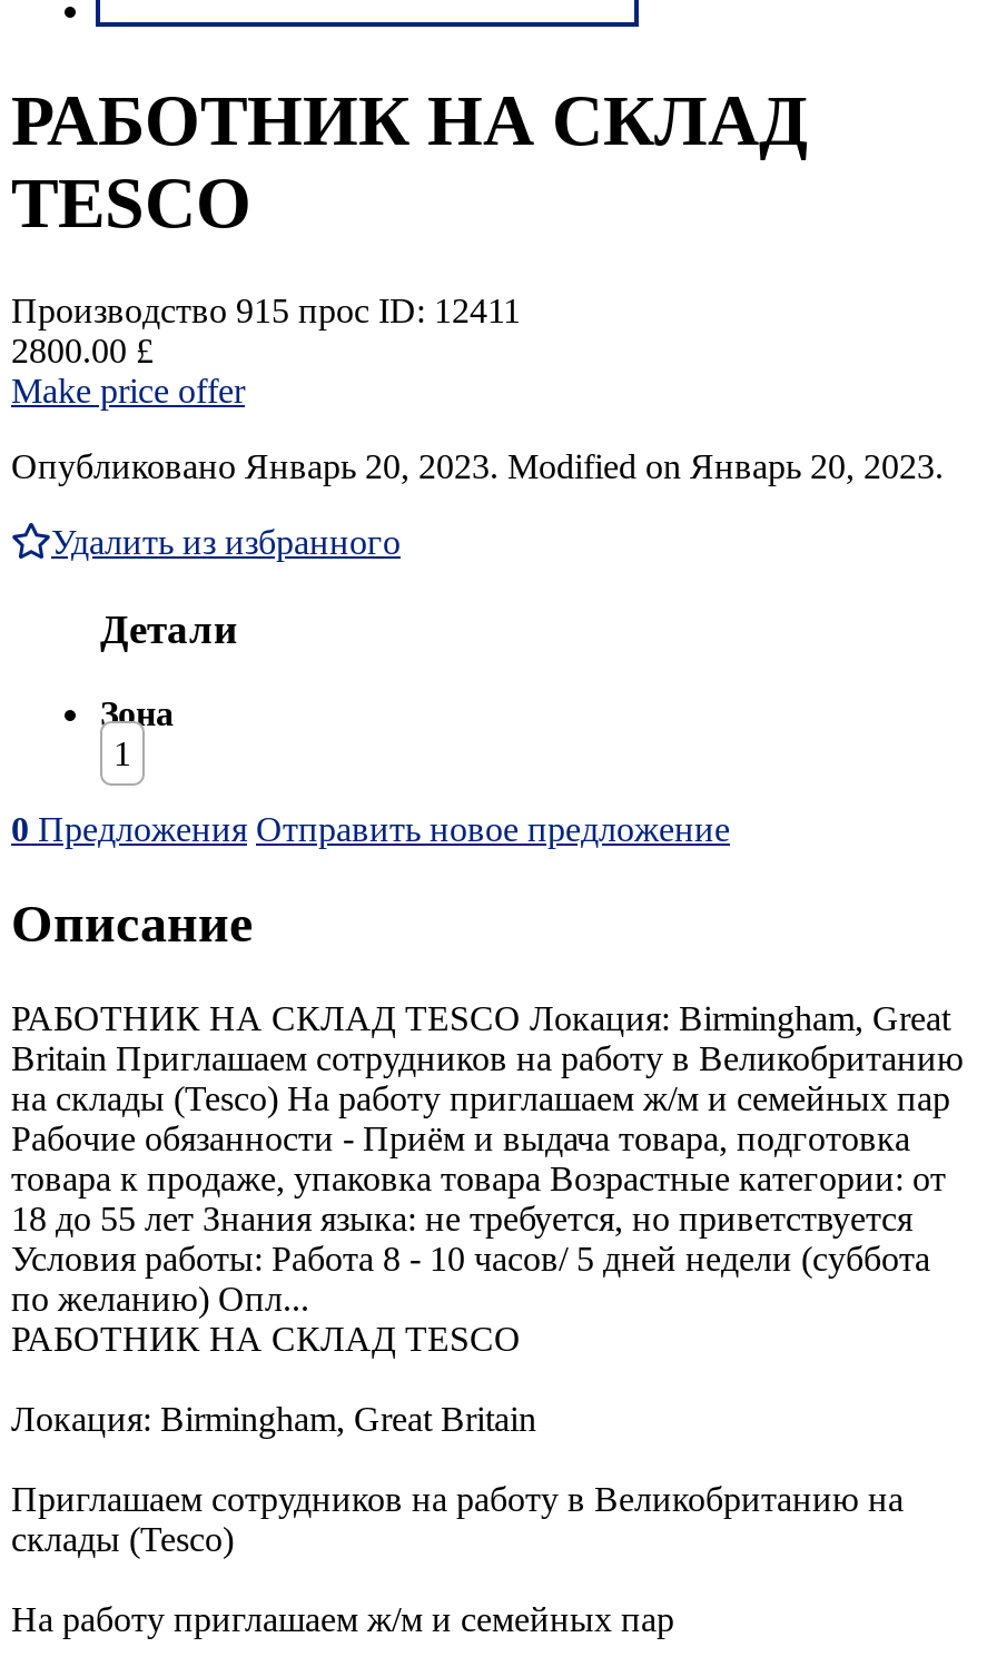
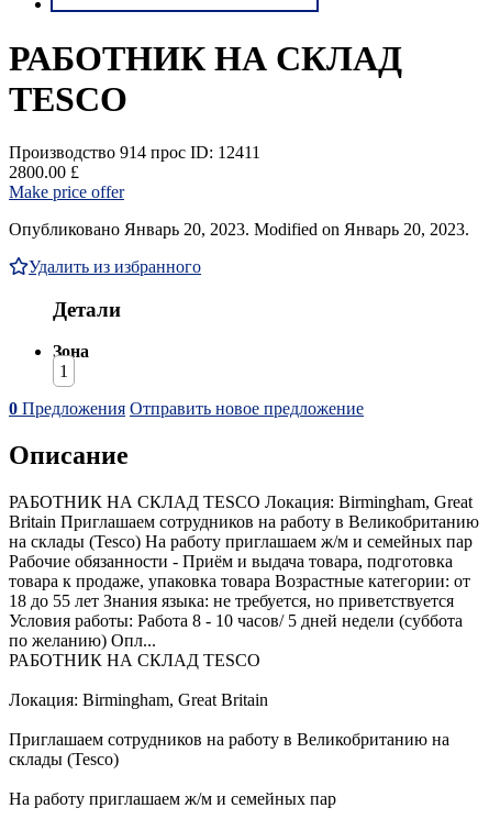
[11,292,521,329] Производство 915 прос ID: 12411 -> [9,143,260,162] Производство 914 прос ID: 12411

